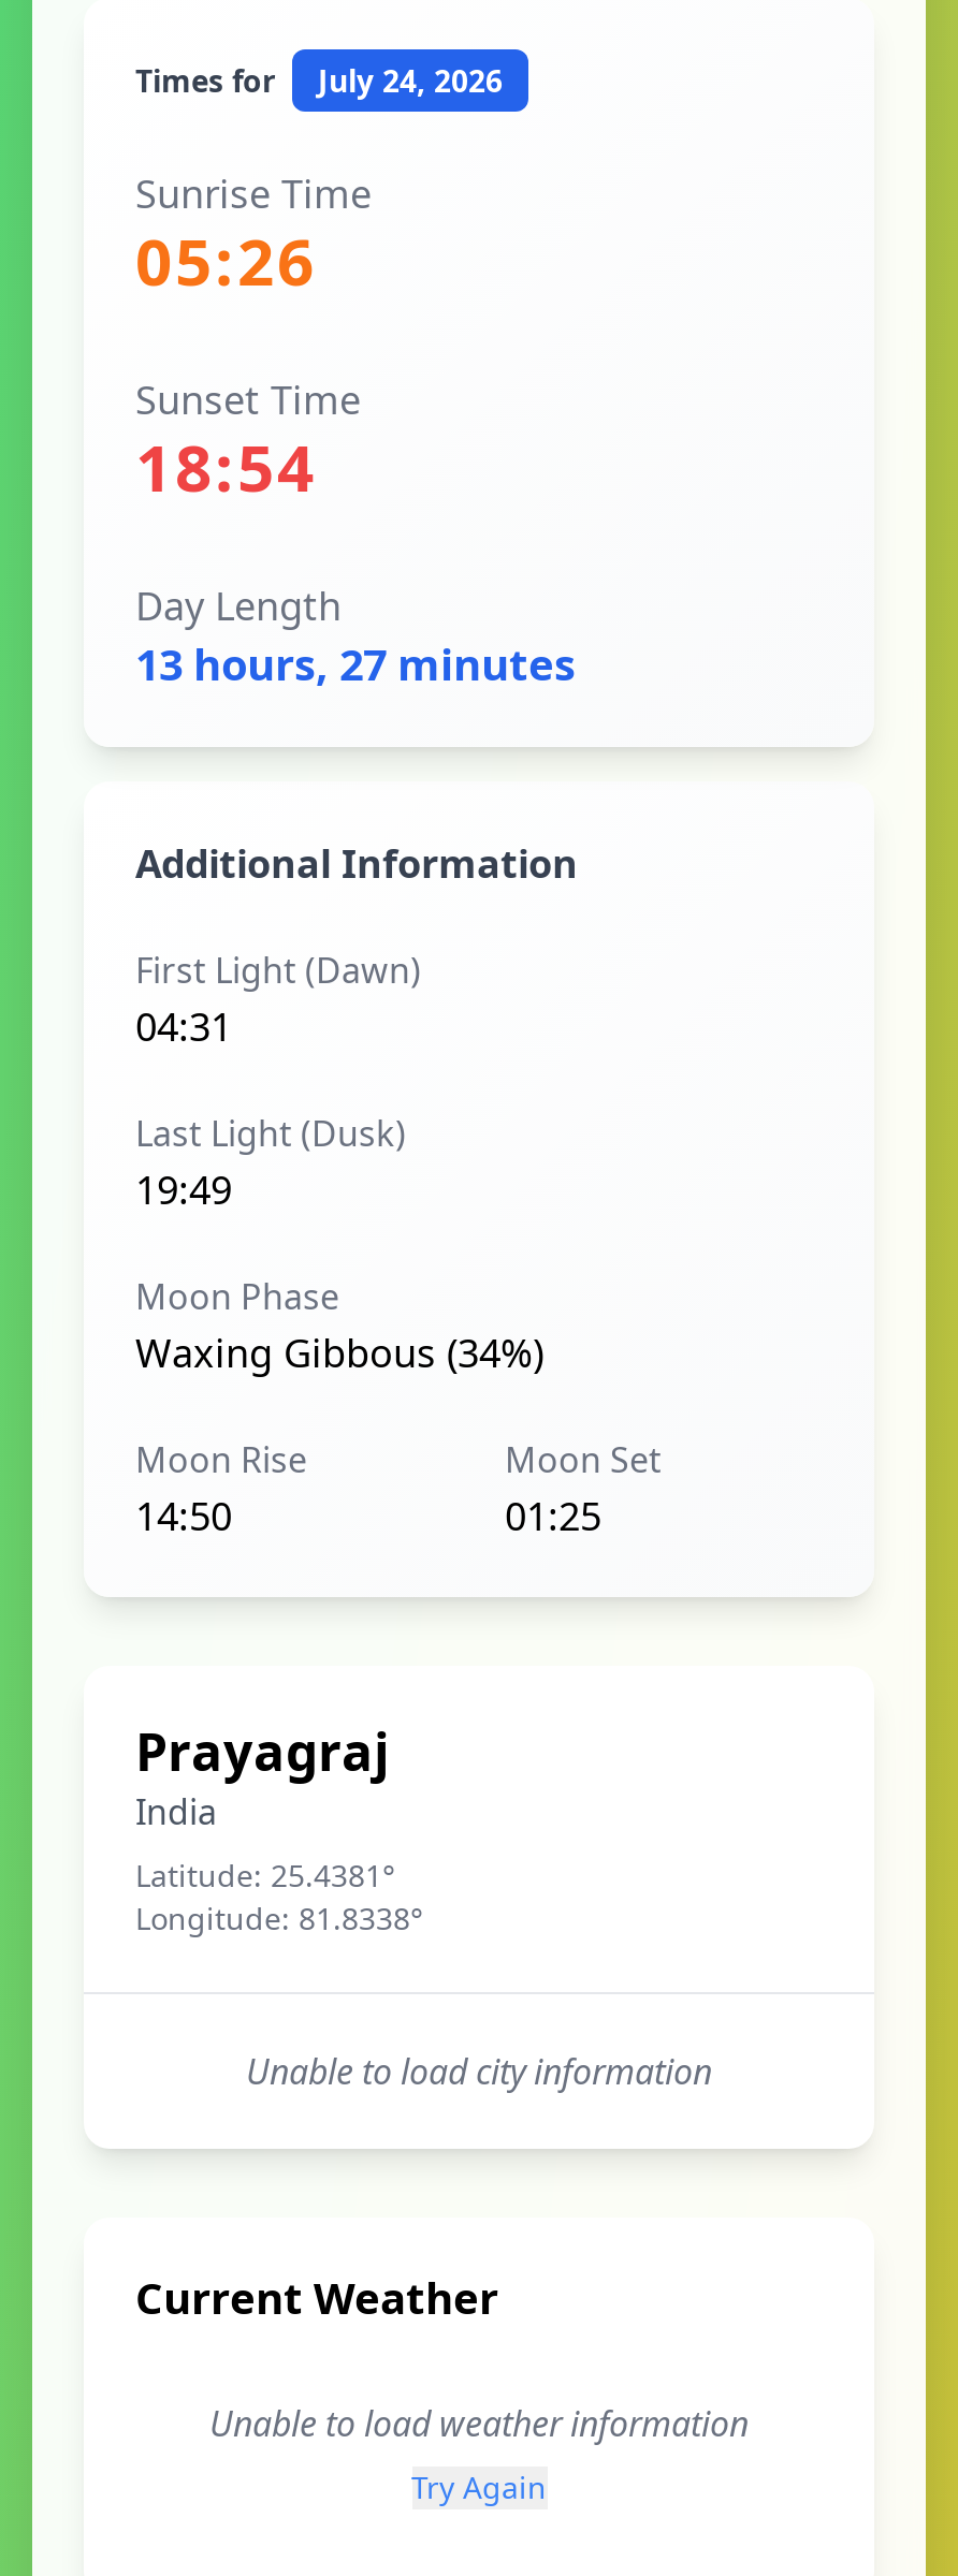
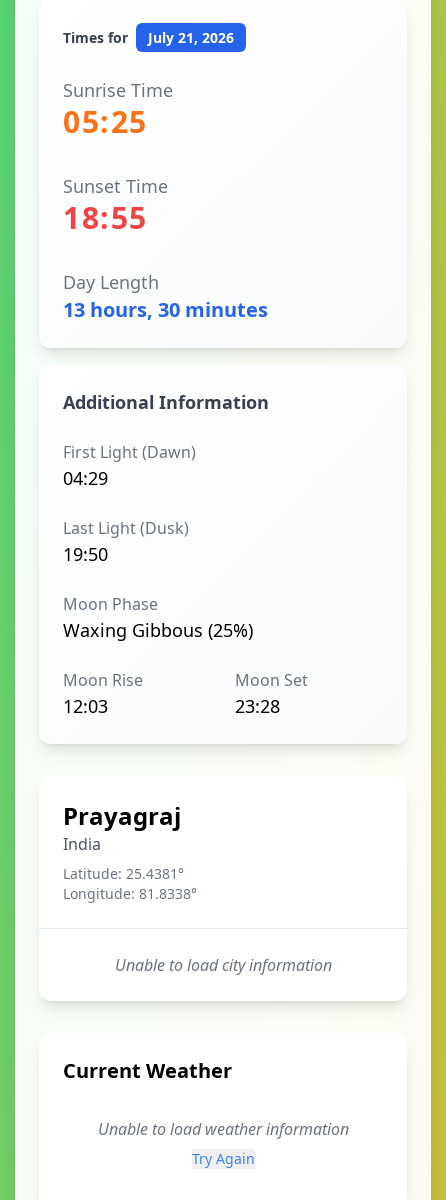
[135,60,503,101] Times for July 24, 2026 -> [63,28,234,47] Times for July 21, 2026
[135,217,317,305] 05:26 -> [63,101,147,142] 05:25
[135,423,317,511] 18:54 -> [63,197,147,238] 18:55
[135,635,576,693] 13 hours, 27 minutes -> [63,296,268,323] 13 hours, 30 minutes
[135,1000,232,1052] 04:31 -> [63,466,108,490] 04:29
[135,1163,232,1215] 19:49 -> [63,542,108,566] 19:50
[135,1327,543,1378] Waxing Gibbous (34%) -> [63,618,253,642] Waxing Gibbous (25%)
[135,1490,232,1541] 14:50 -> [63,694,108,718] 12:03
[505,1490,601,1541] 01:25 -> [235,694,280,718] 23:28

